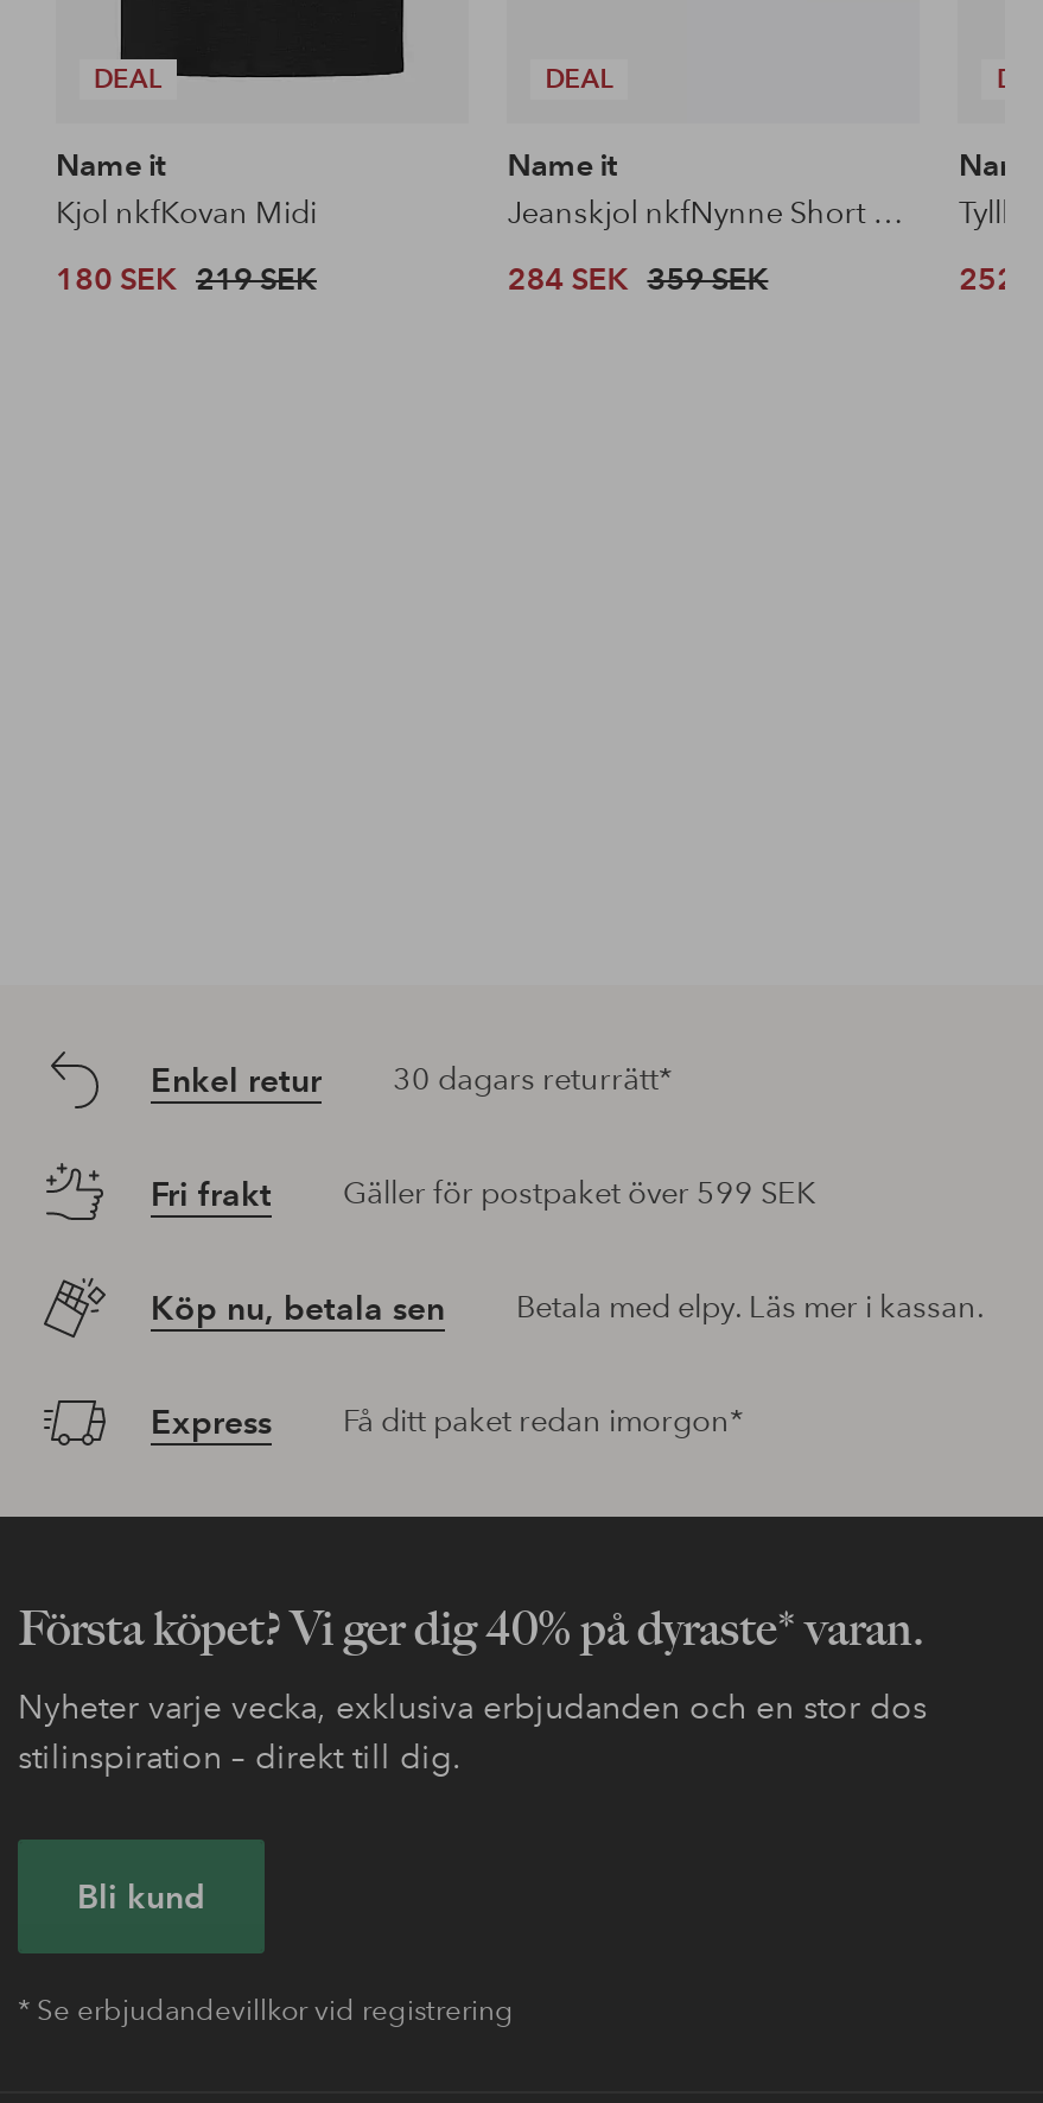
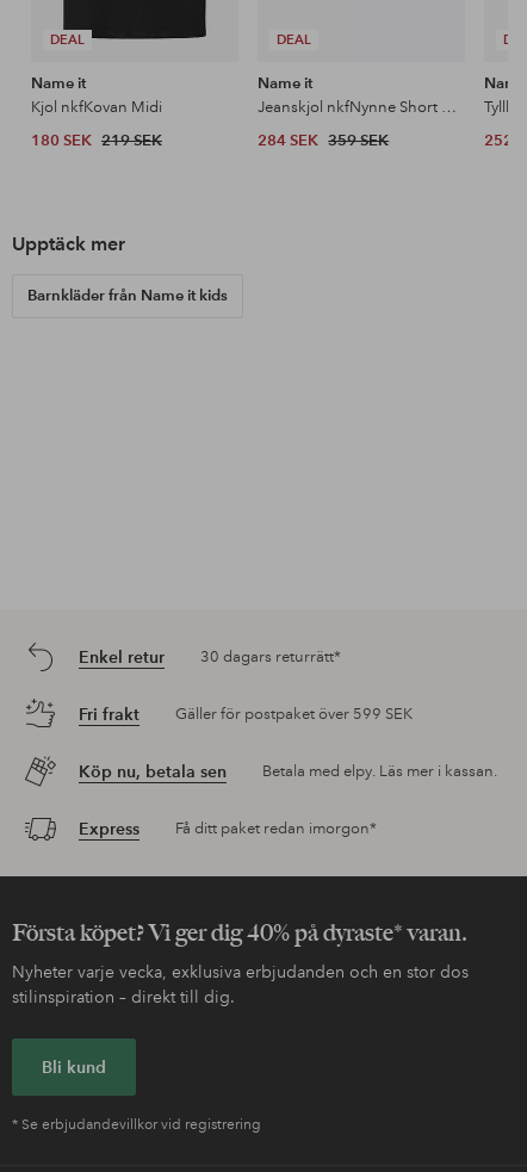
none -> [12,233,228,305] Upptäck mer | Barnkläder från Name it kids

